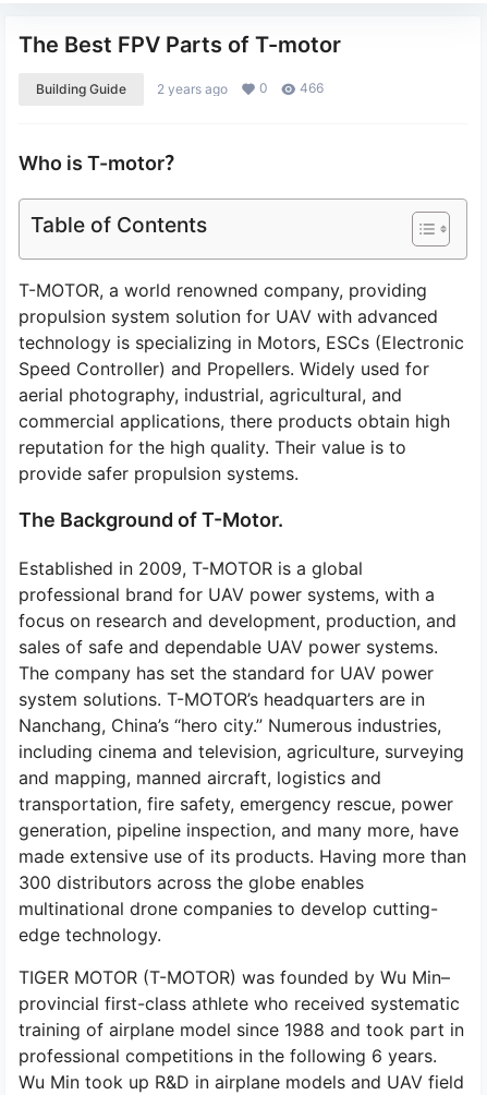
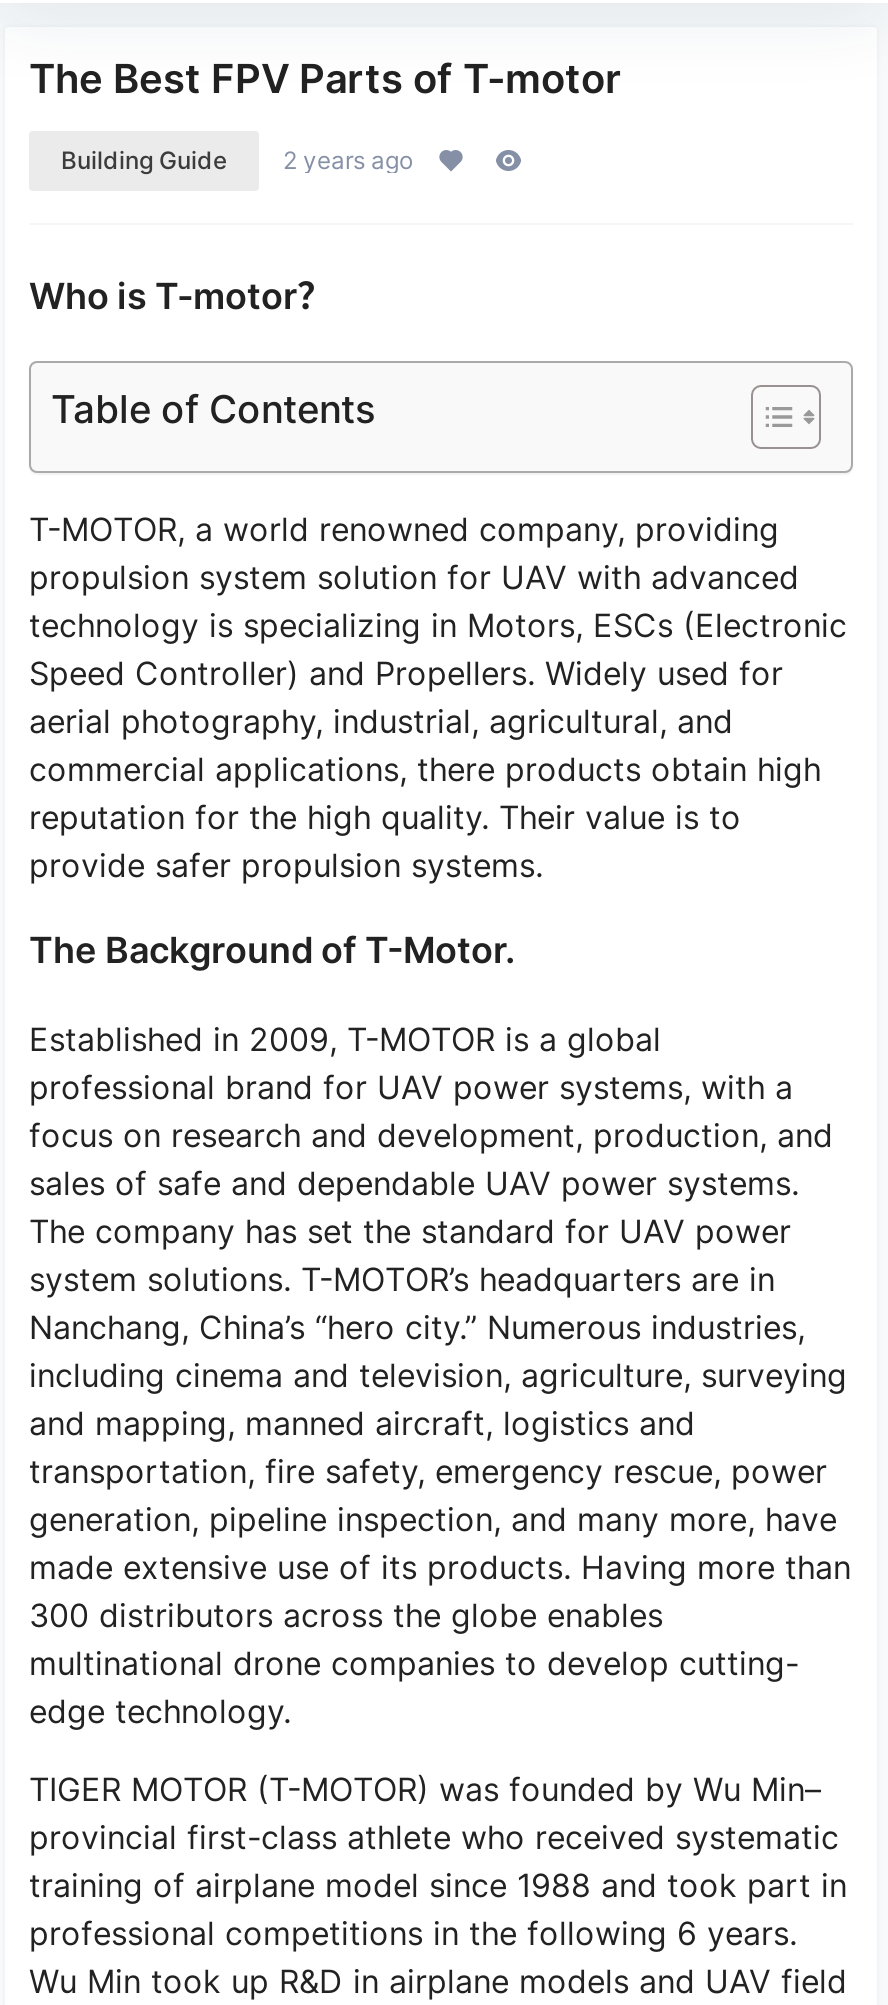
[259,80,324,96] 0 | 466 -> none

